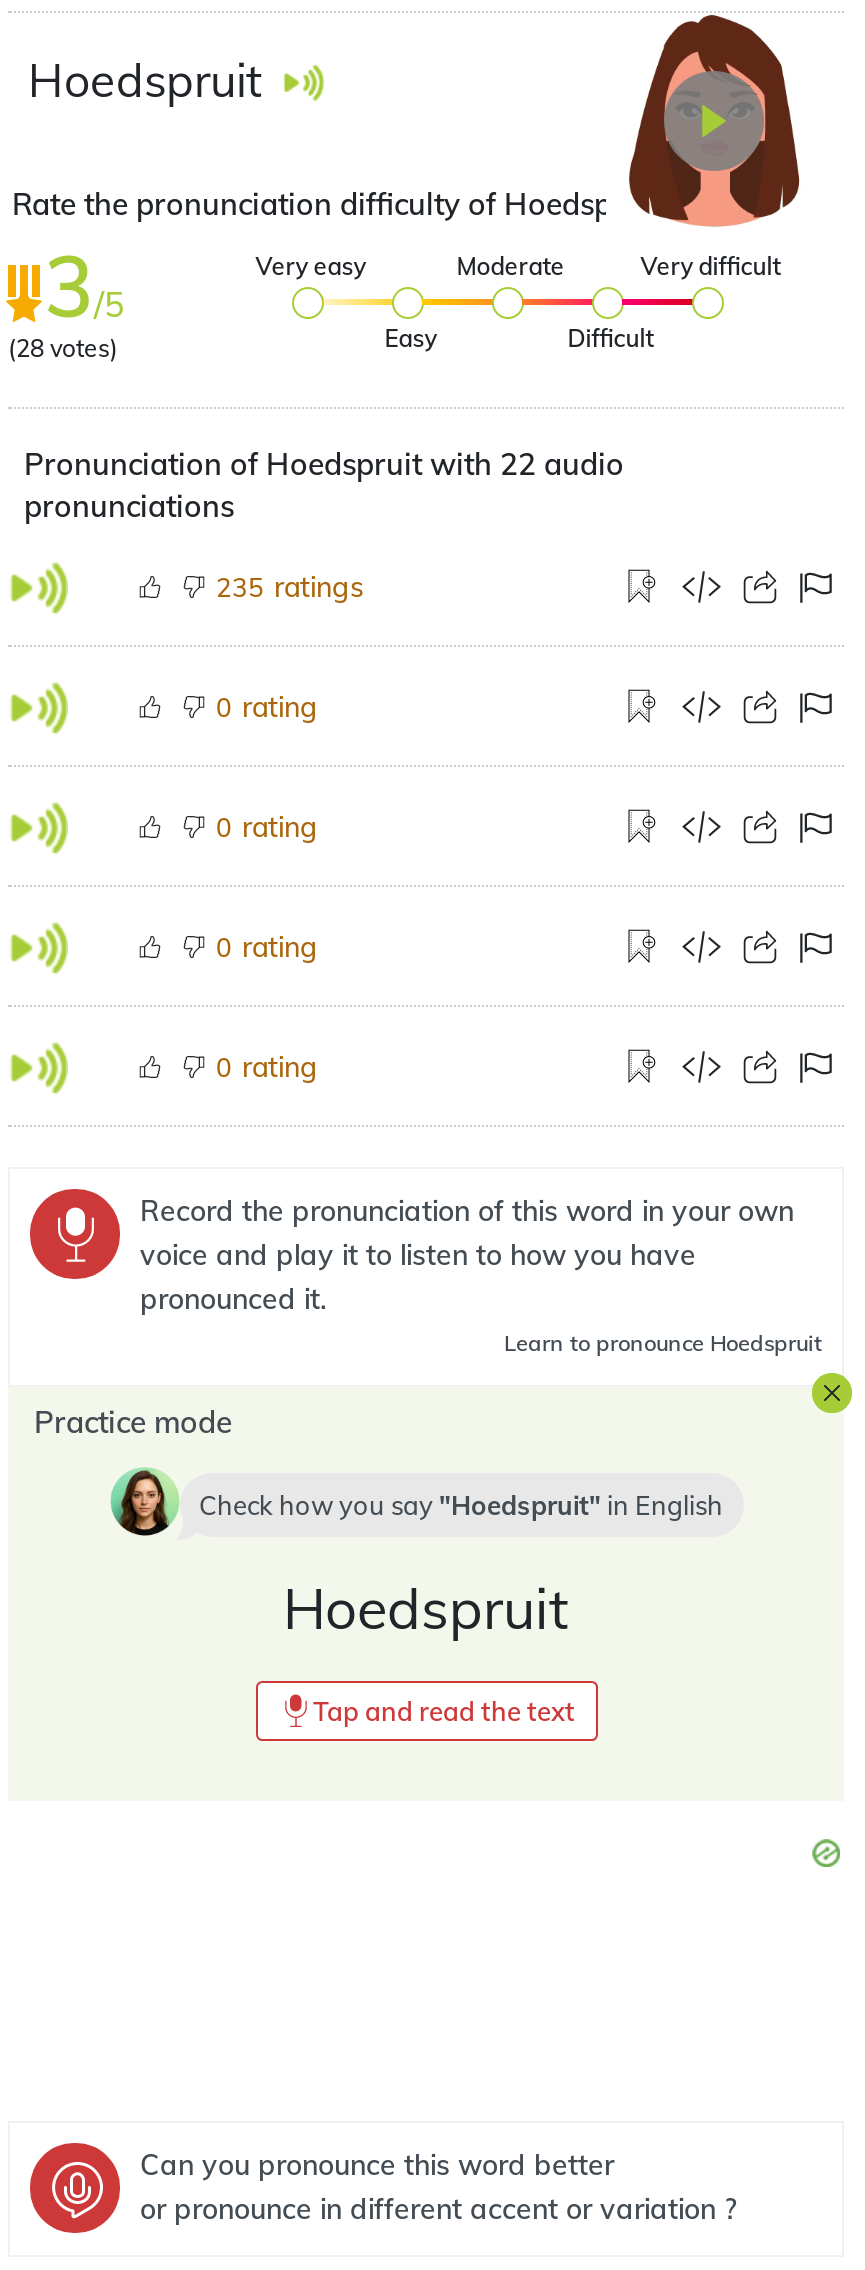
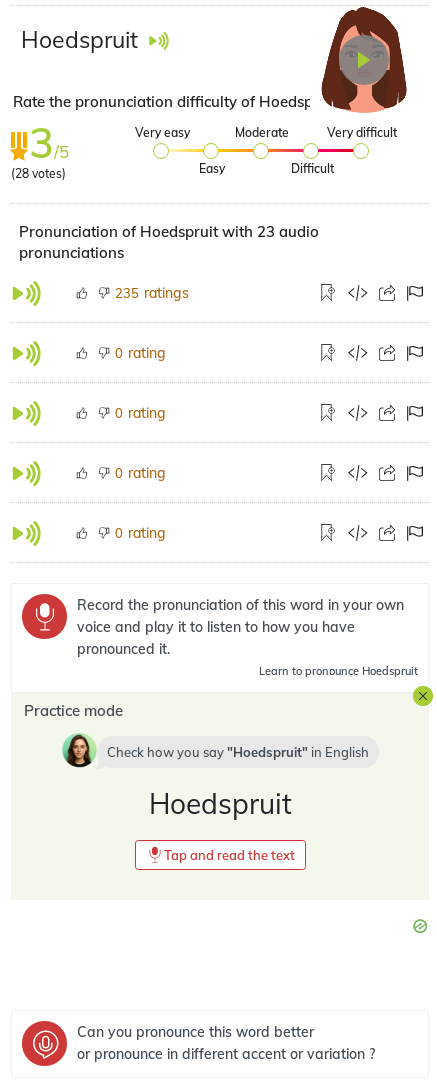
[24,445,624,483] Pronunciation of Hoedspruit with 22 audio -> [19,222,319,241] Pronunciation of Hoedspruit with 23 audio

